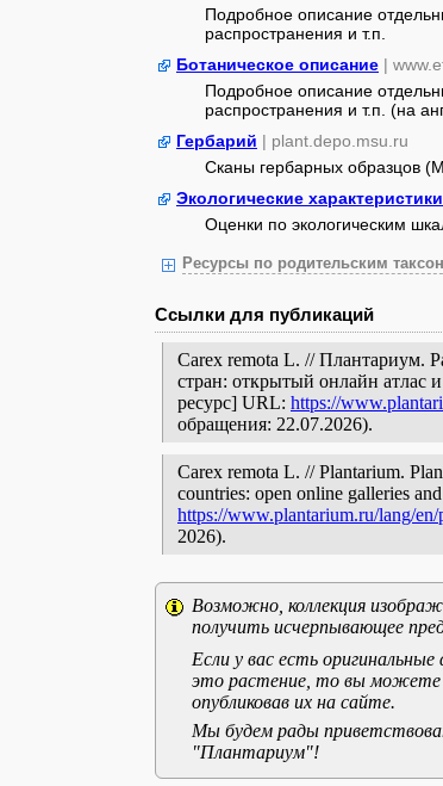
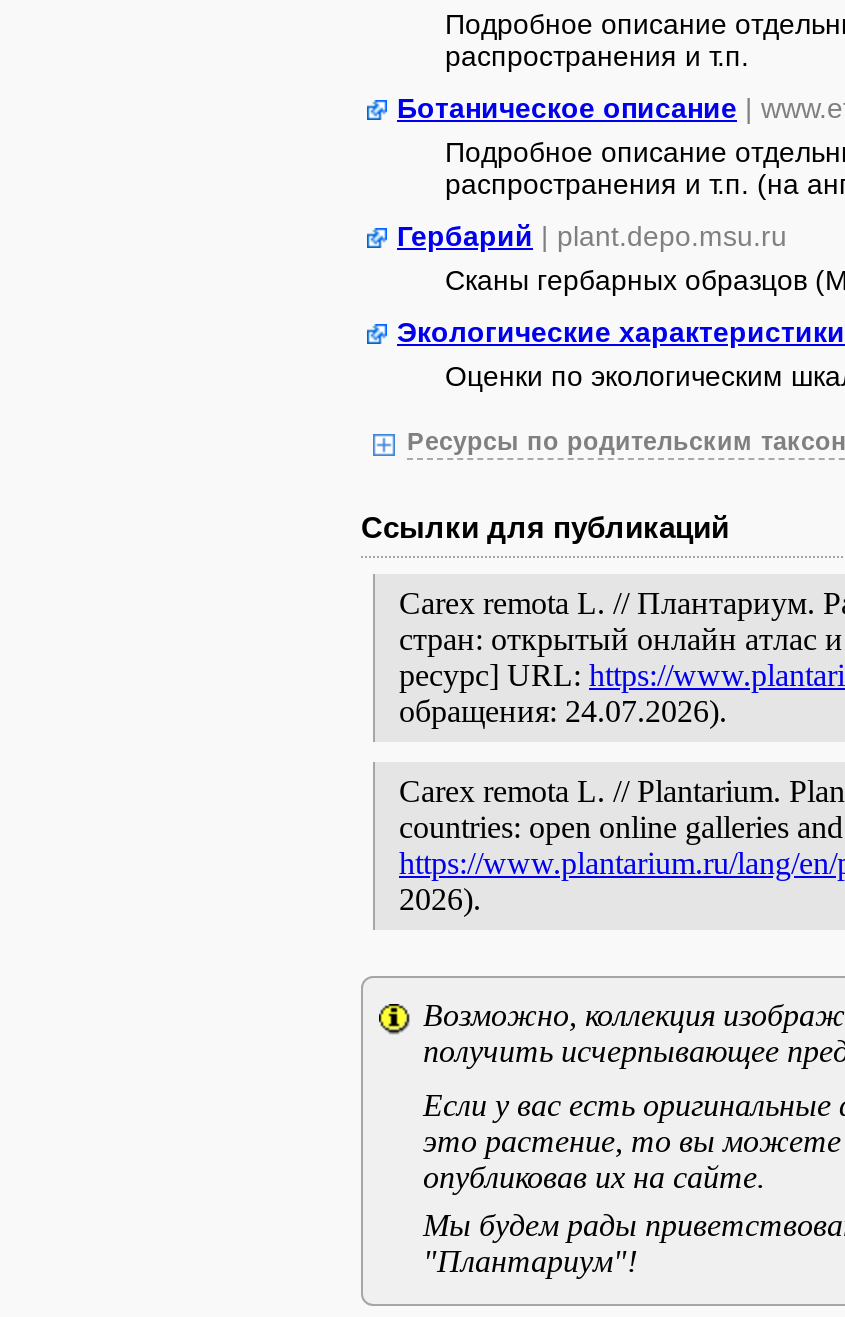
[177,414,373,434] обращения: 22.07.2026). -> [399,694,727,728] обращения: 24.07.2026).

